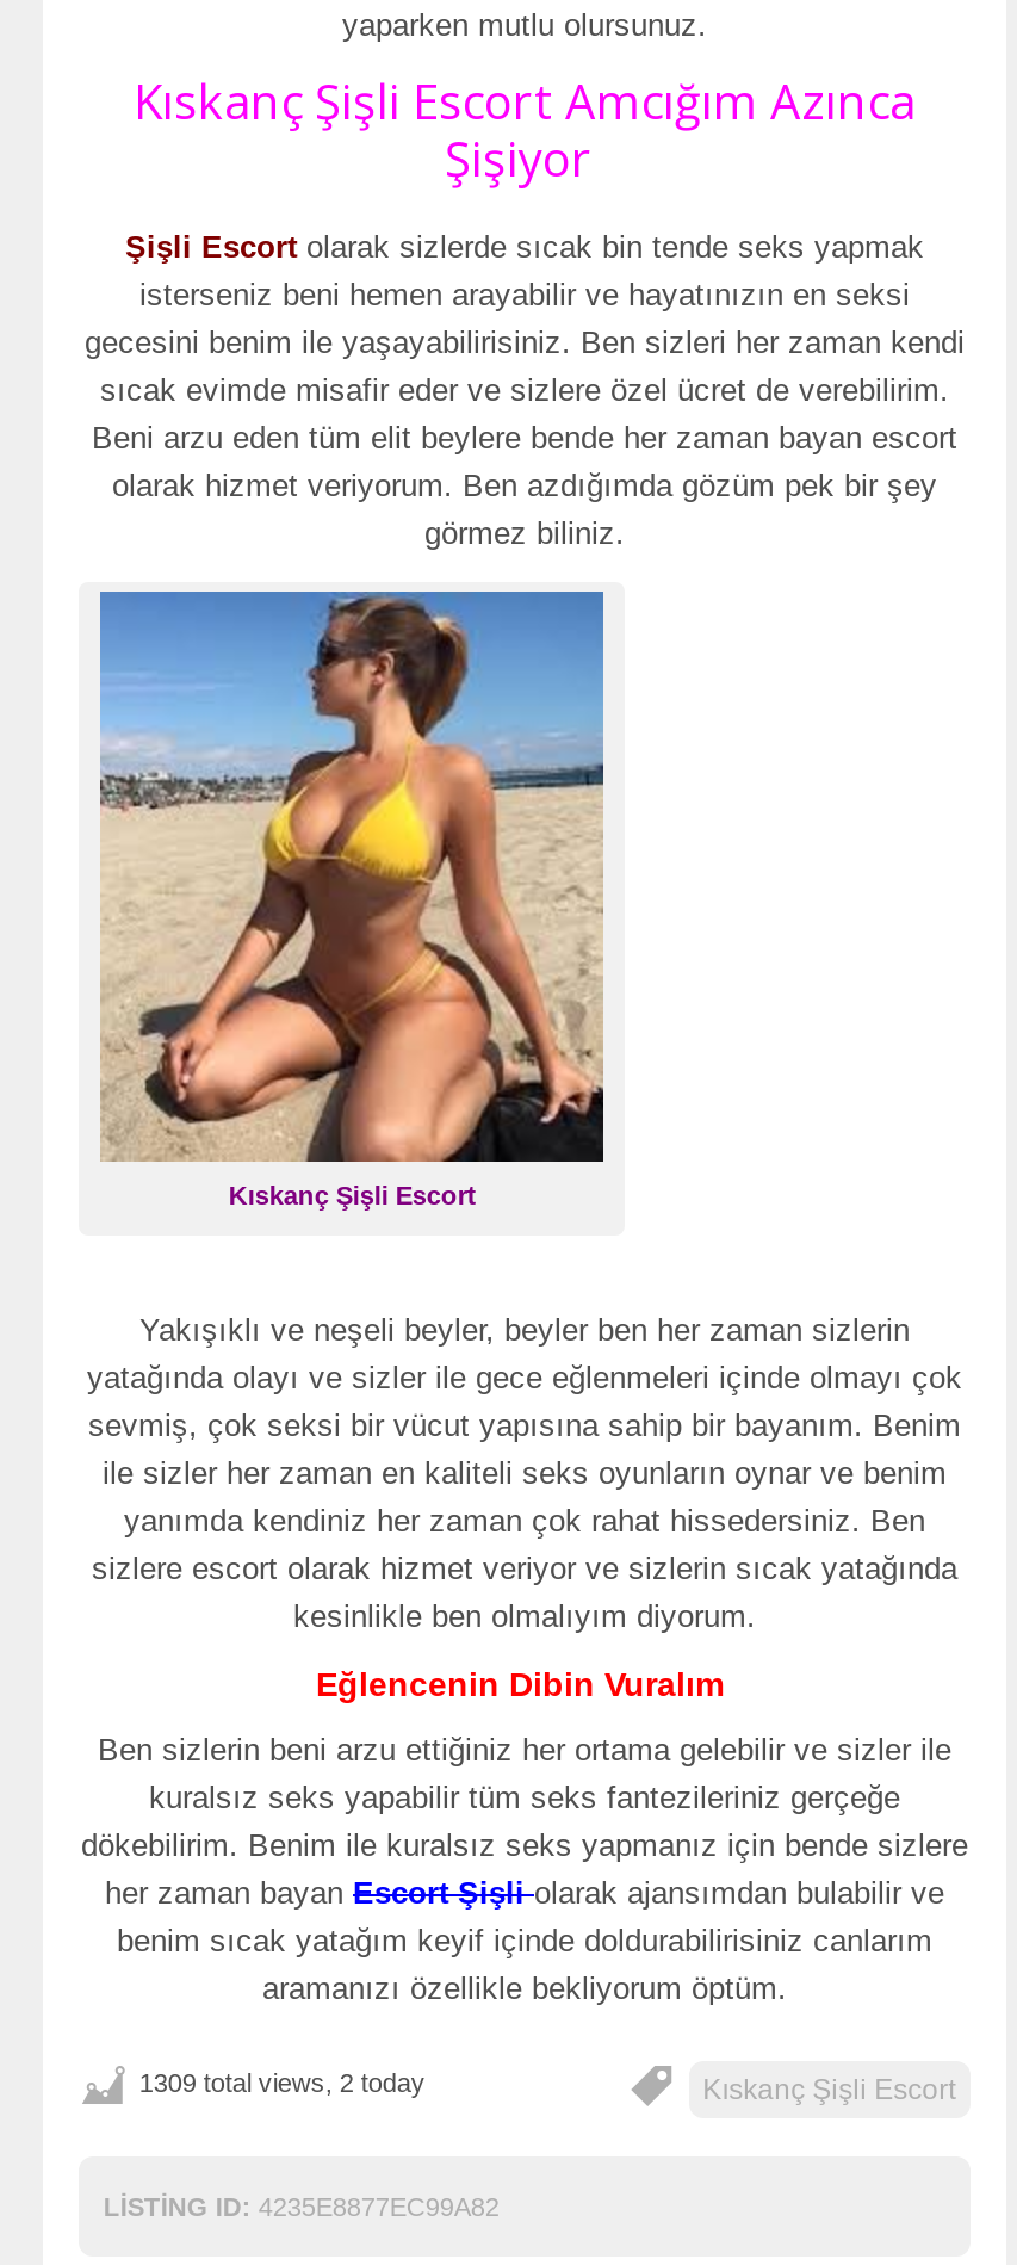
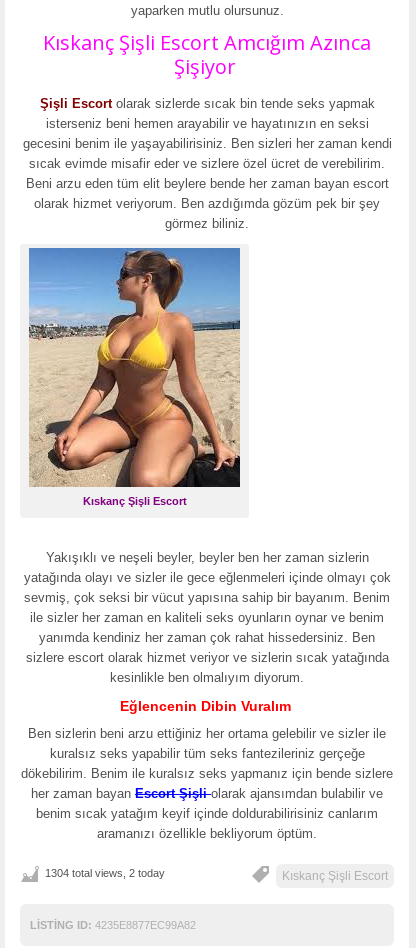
[139,2068,425,2097] 1309 total views, 2 today -> [45,867,165,879] 1304 total views, 2 today

